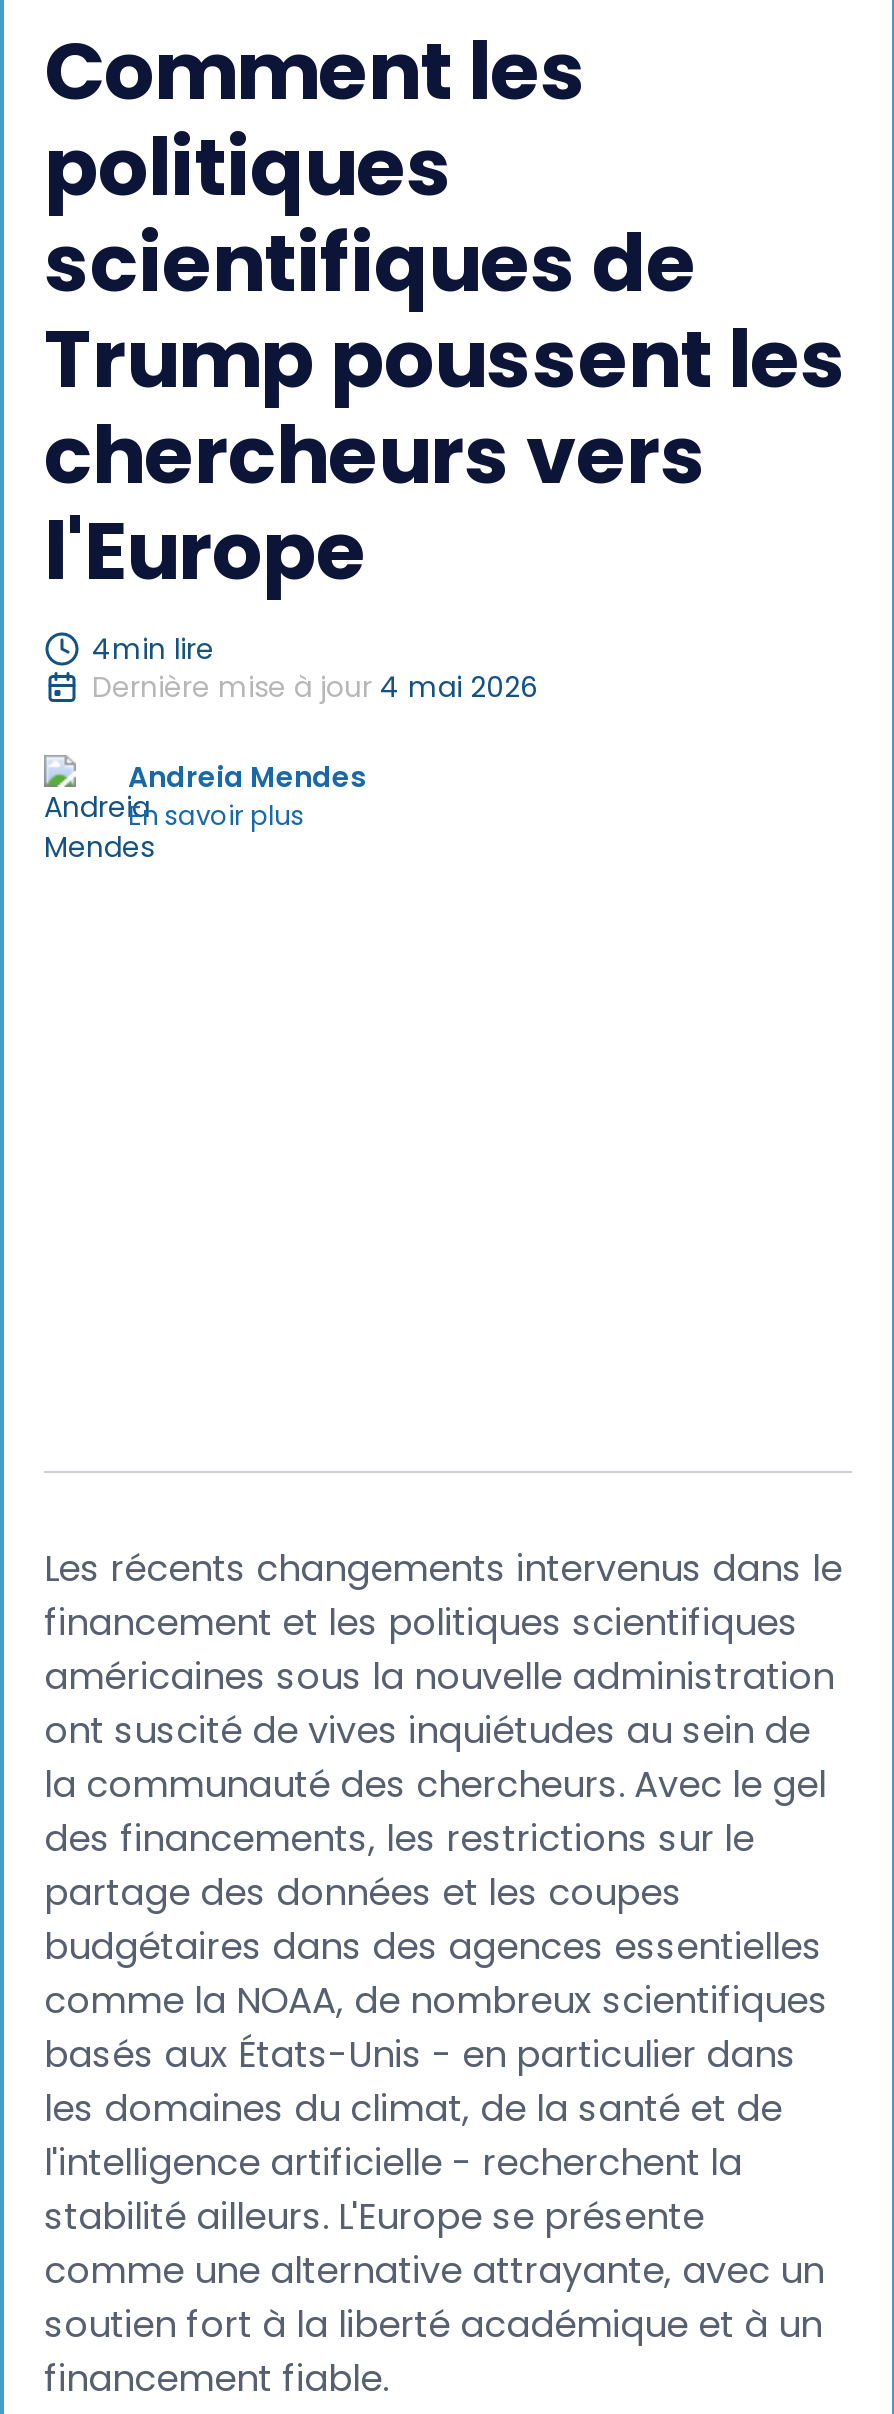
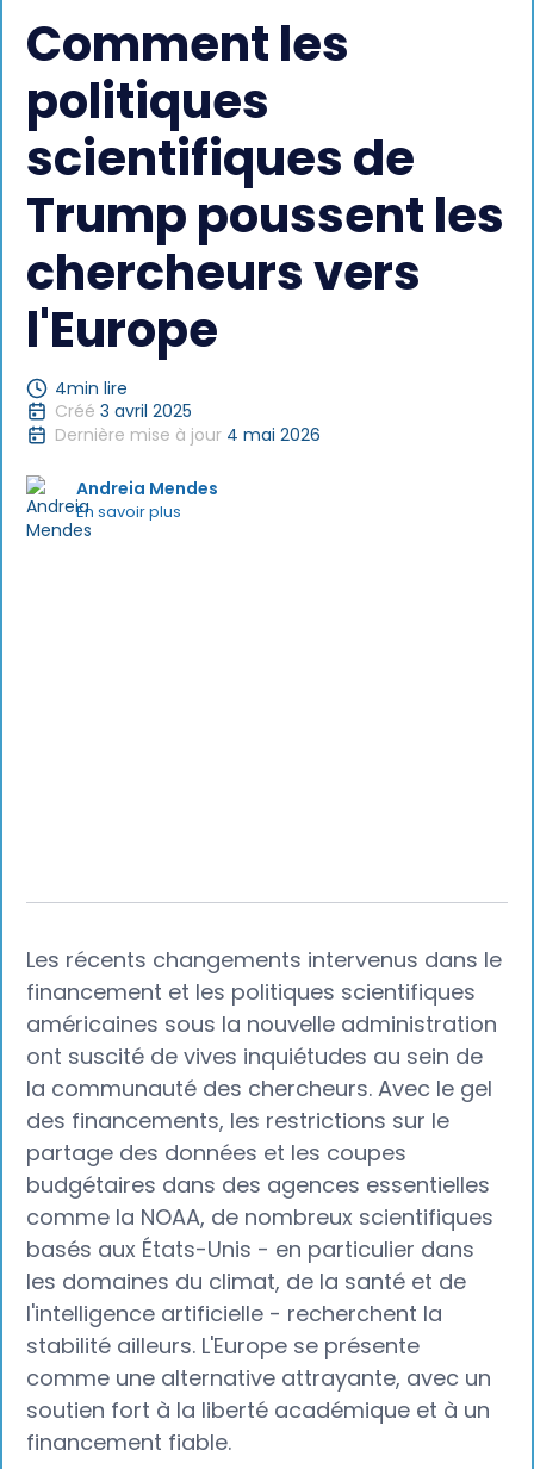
none -> [55,399,192,423] Créé 3 avril 2025

